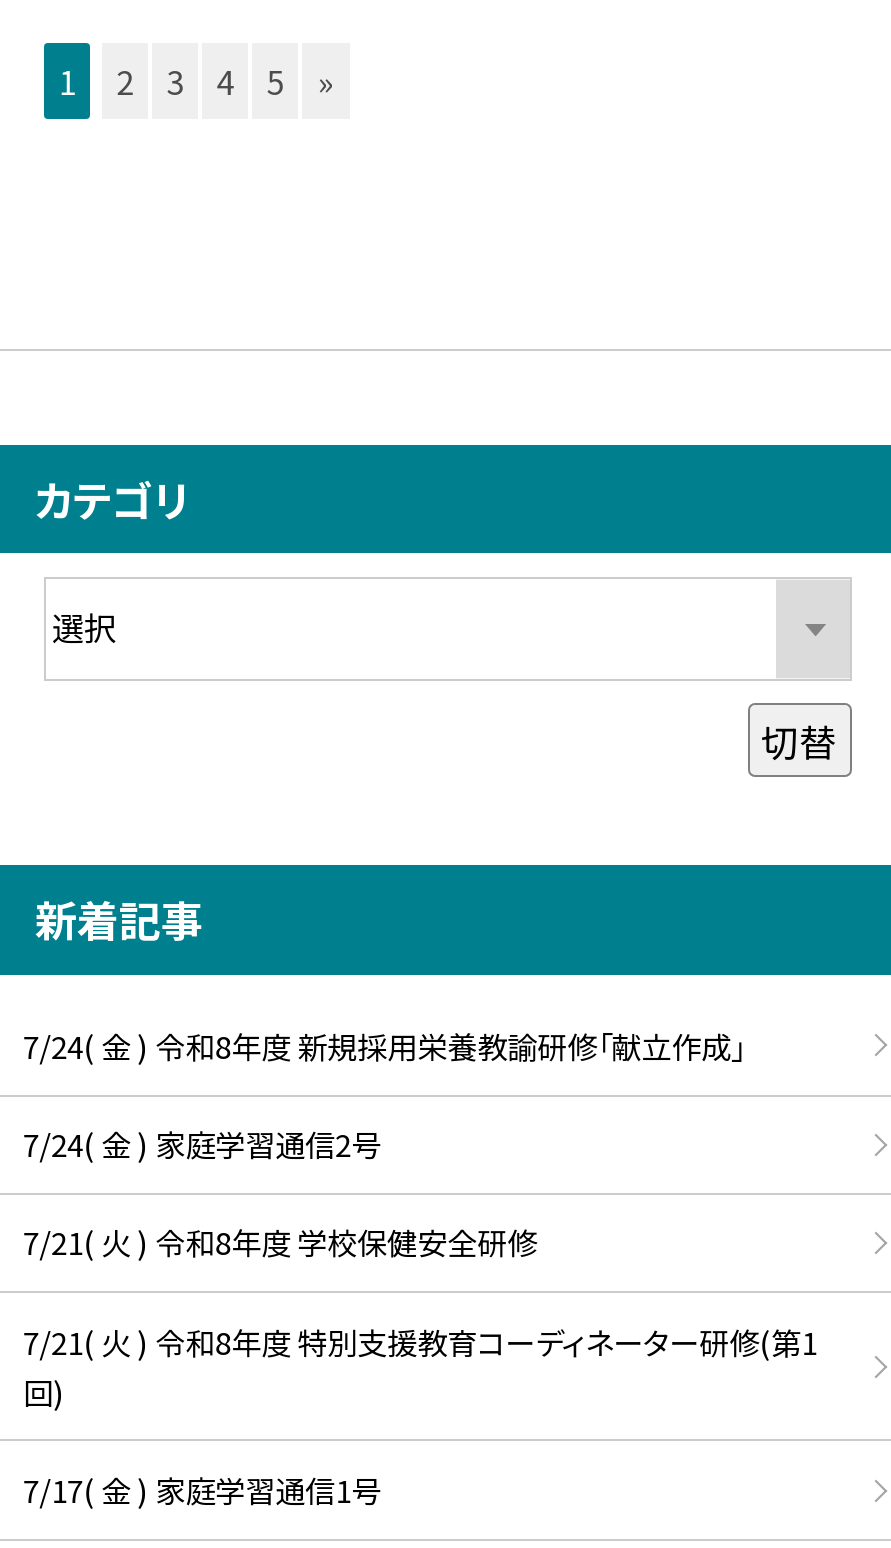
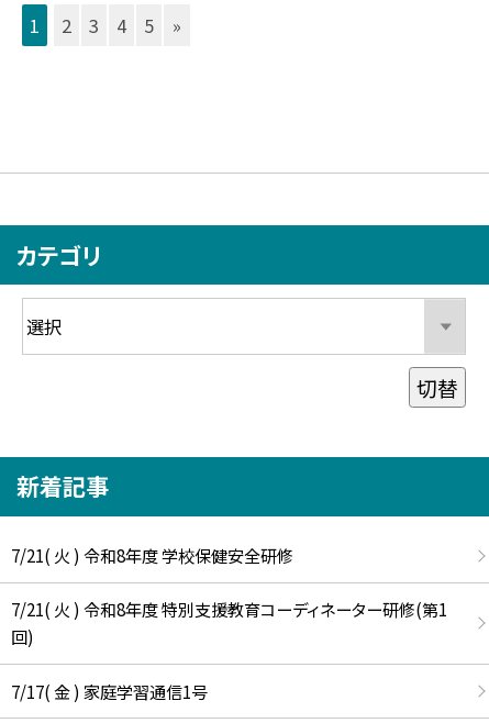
[23,1023,745,1166] 7/24( 金 ) 令和8年度 新規採用栄養教諭研修「献立作成」 | 7/24( 金 ) 家庭学習通信2号 -> none

